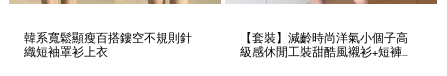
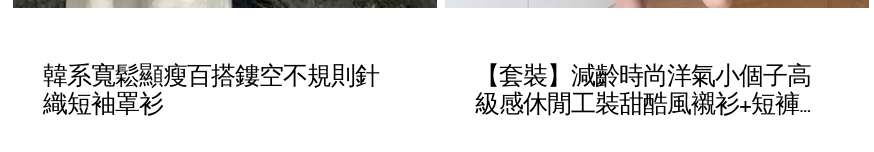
[24,45,108,59] 織短袖罩衫上衣 -> [43,91,163,119] 織短袖罩衫

